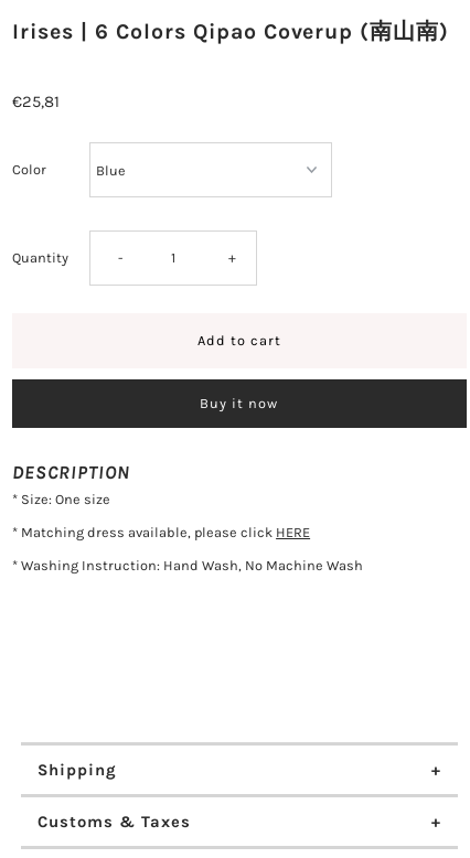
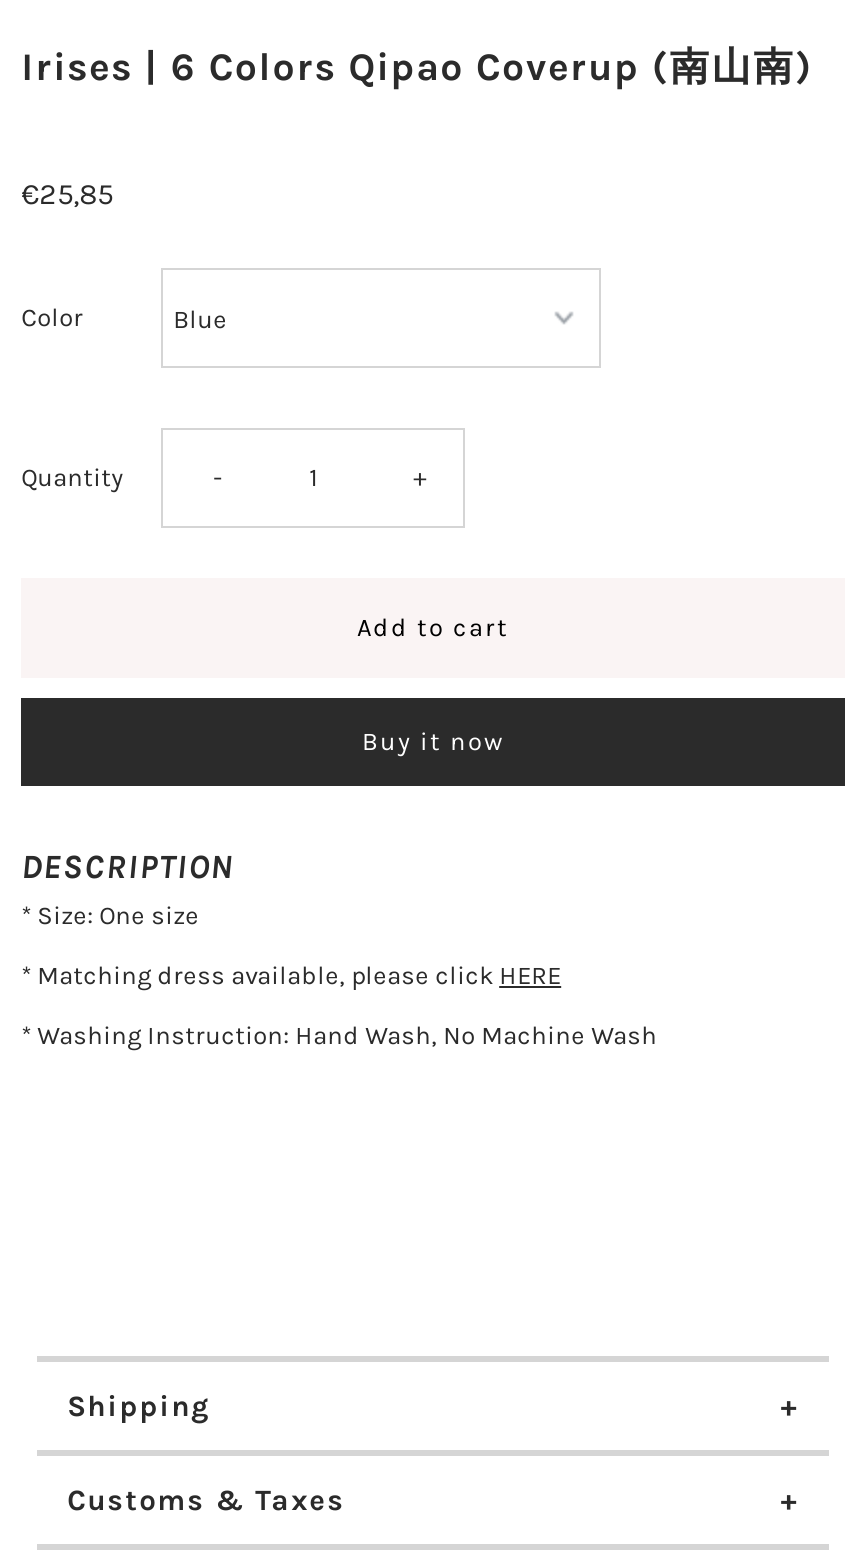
[12,91,60,111] €25,81 -> [21,176,113,212] €25,85

